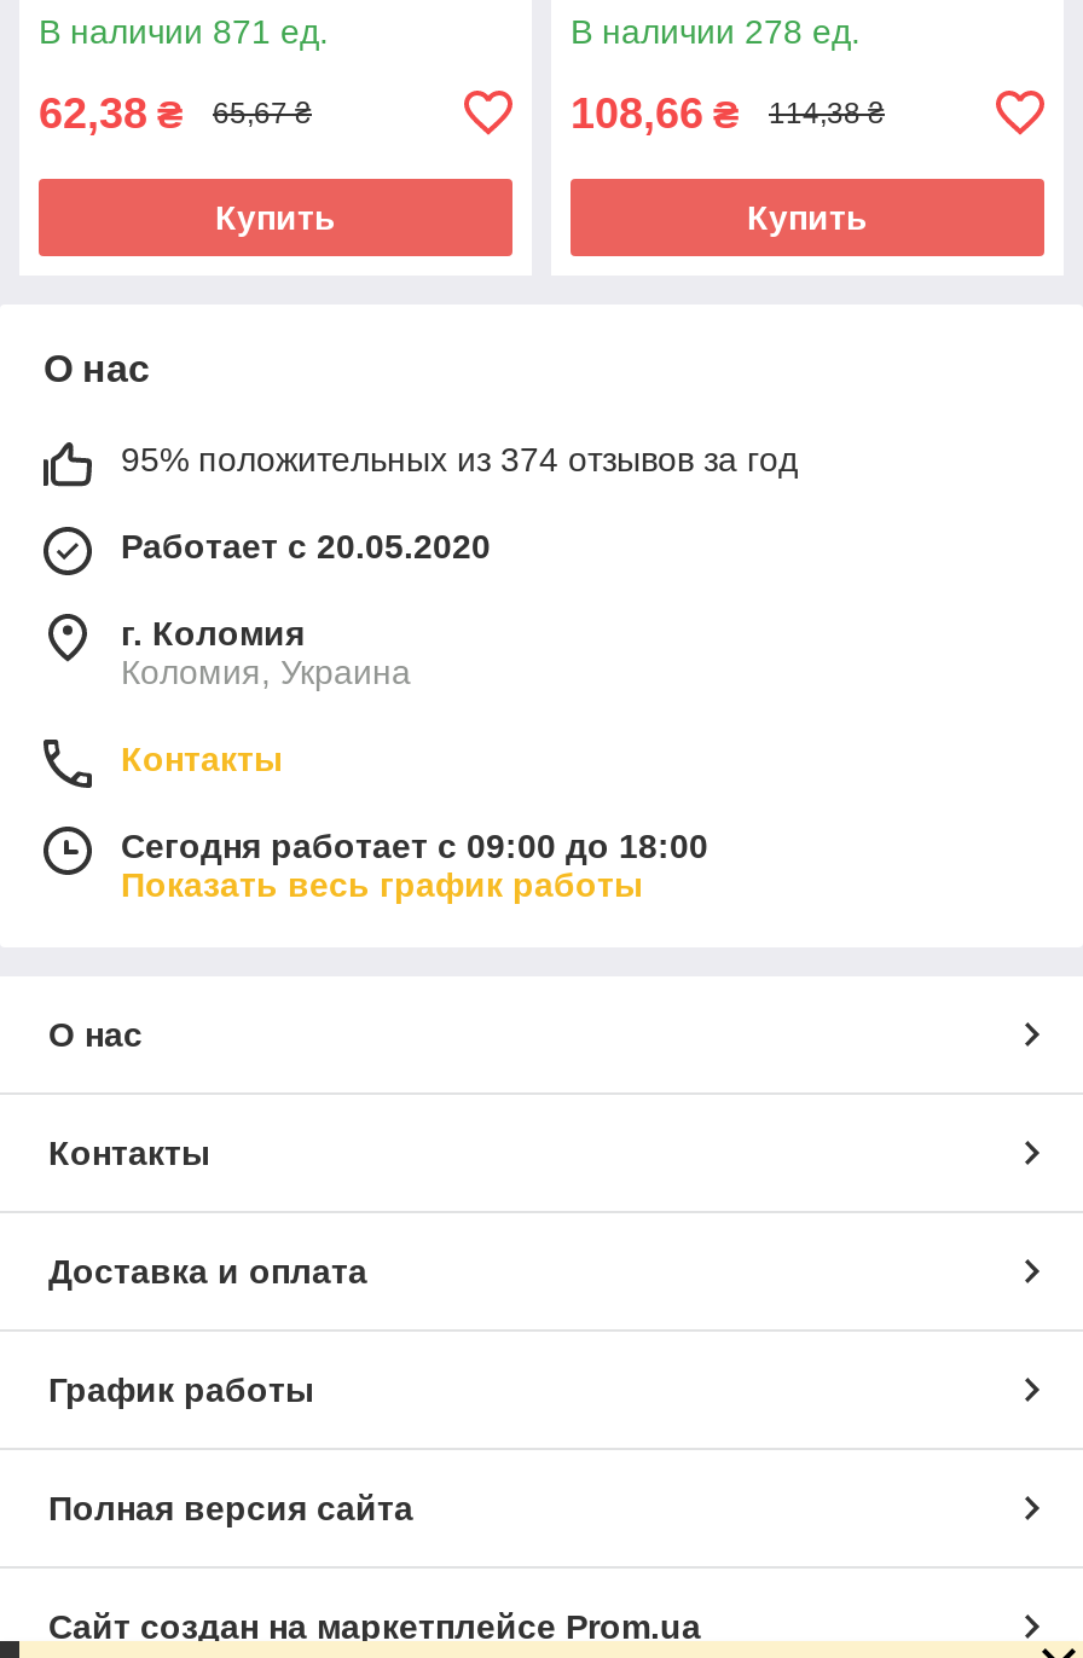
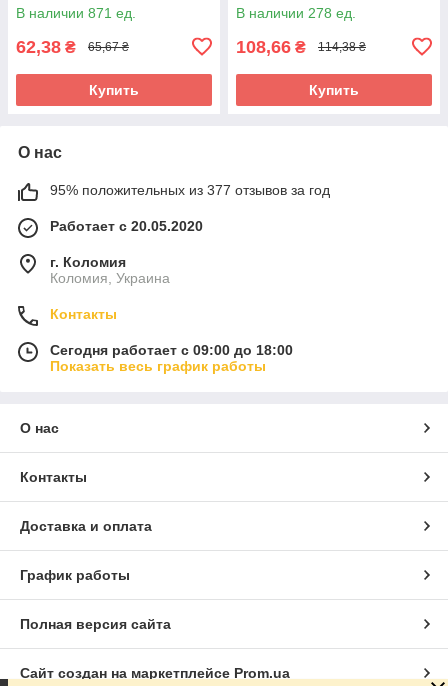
[121,439,798,478] 95% положительных из 374 отзывов за год -> [50,182,330,198] 95% положительных из 377 отзывов за год

